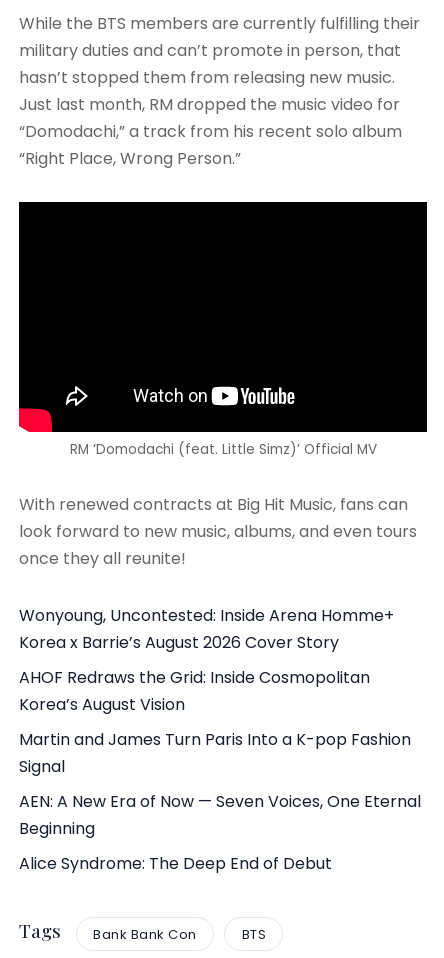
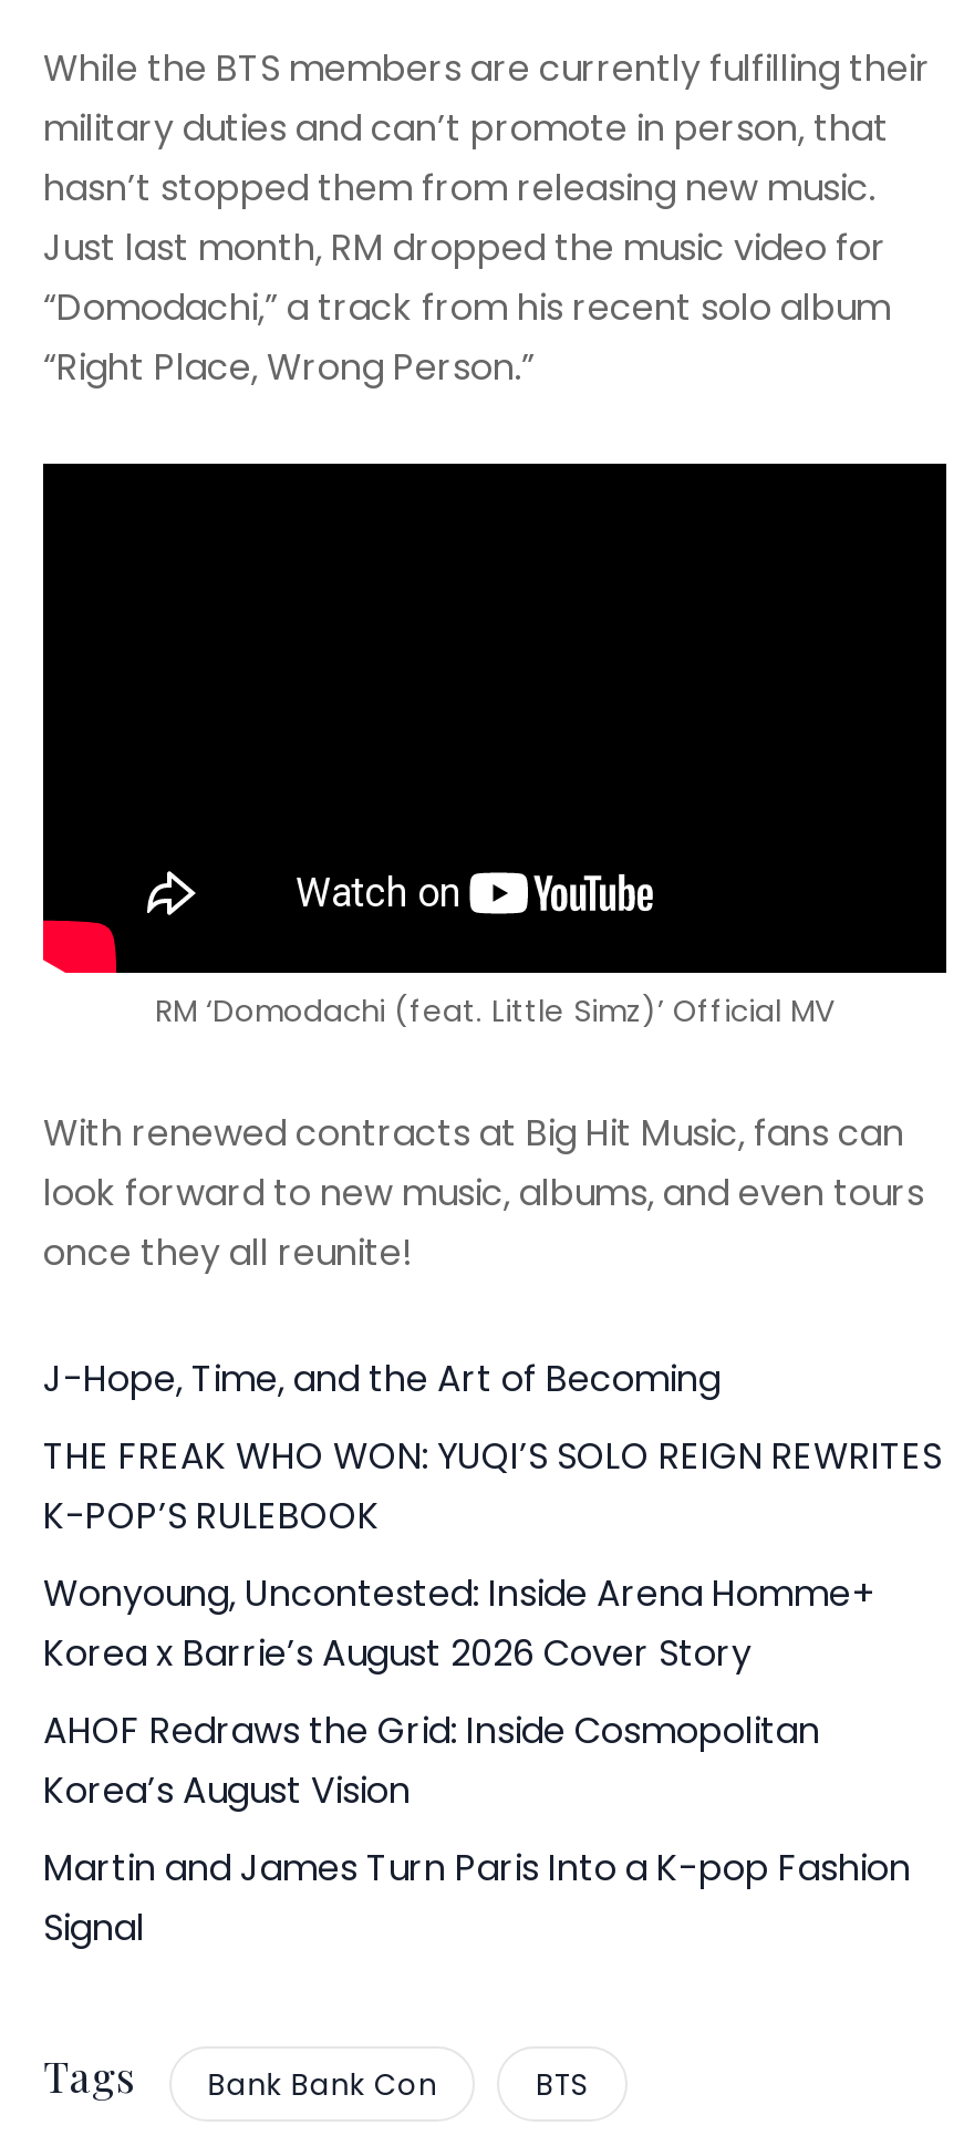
none -> [43,1354,942,1542] J-Hope, Time, and the Art of Becoming | THE FREAK WHO WON: YUQI’S SOLO REIGN REWRITES | K-POP’S RULEBOOK
moved [19,604,411,778] -> [43,1568,911,1953]: Wonyoung, Uncontested: Inside Arena Homme+ | Korea x Barrie’s August 2026 Cover Story | AHOF Redraws the Grid: Inside Cosmopolitan | Korea’s August Vision | Martin and James Turn Paris Into a K-pop Fashion | Signal
[19,790,421,875] AEN: A New Era of Now — Seven Voices, One Eternal | Beginning | Alice Syndrome: The Deep End of Debut -> none

